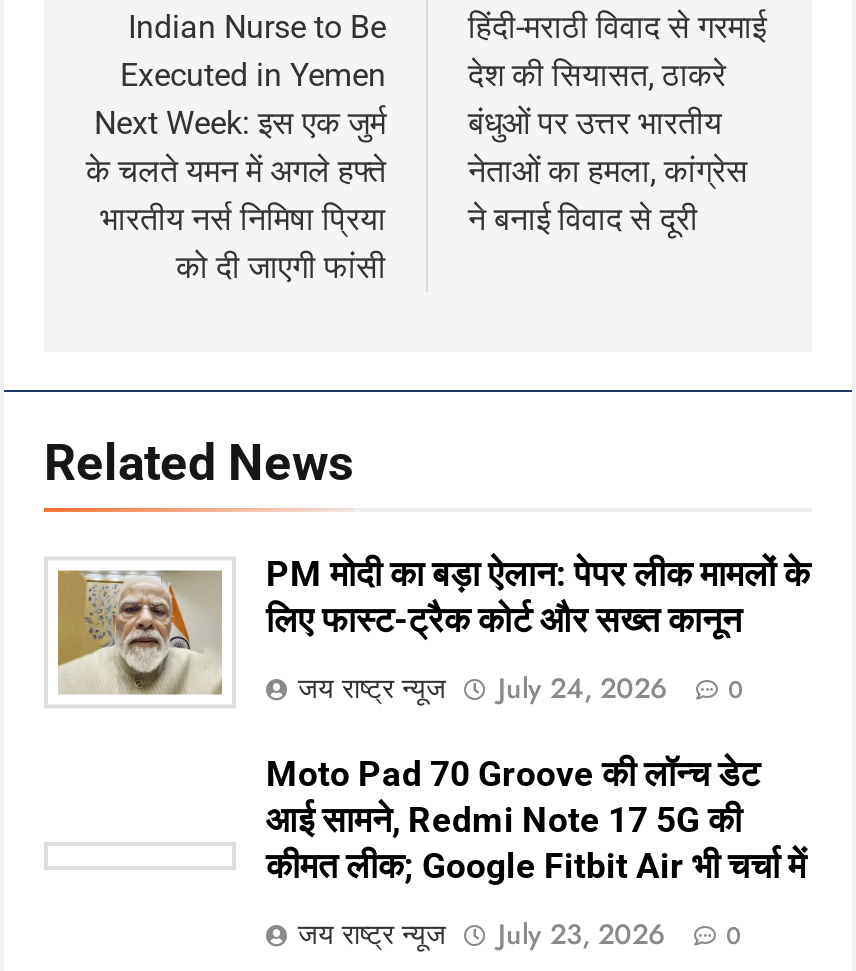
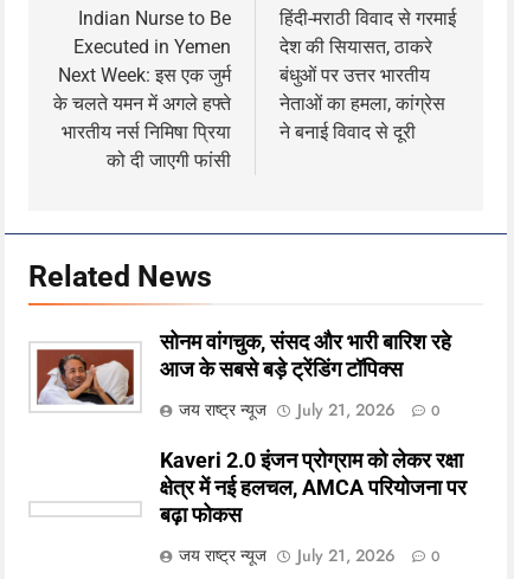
[46,555,810,706] [image] | PM मोदी का बड़ा ऐलान: पेपर लीक मामलों के | लिए फास्ट-ट्रैक कोर्ट और सख्त कानून -> [37,331,451,413] [image] | सोनम वांगचुक, संसद और भारी बारिश रहे | आज के सबसे बड़े ट्रेंडिंग टॉपिक्स
[298,669,744,709] जय राष्ट्र न्यूज July 24, 2026 0 -> [179,398,441,422] जय राष्ट्र न्यूज July 21, 2026 0
[266,755,806,887] Moto Pad 70 Groove की लॉन्च डेट | आई सामने, Redmi Note 17 5G की | कीमत लीक; Google Fitbit Air भी चर्चा में -> [160,449,467,527] Kaveri 2.0 इंजन प्रोग्राम को लेकर रक्षा | क्षेत्र में नई हलचल, AMCA परियोजना पर | बढ़ा फोकस
[298,915,742,955] जय राष्ट्र न्यूज July 23, 2026 0 -> [179,544,441,568] जय राष्ट्र न्यूज July 21, 2026 0

